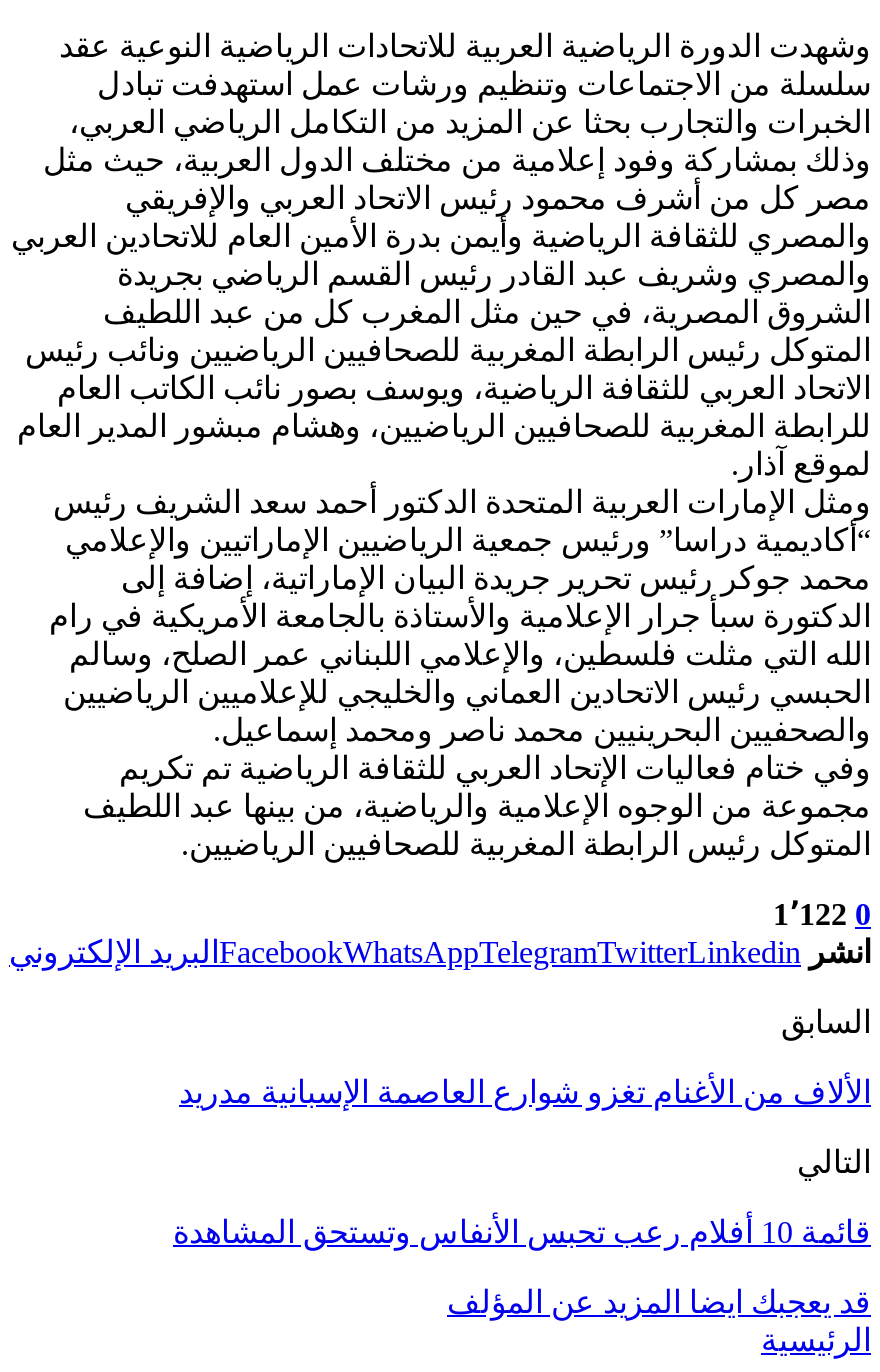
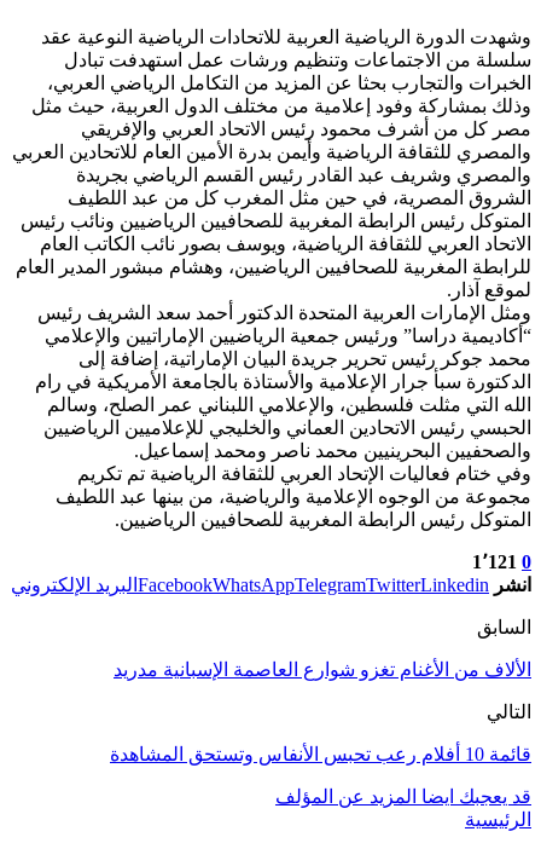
[773,897,871,931] 1٬122 0 -> [472,551,531,572] 1٬121 0

